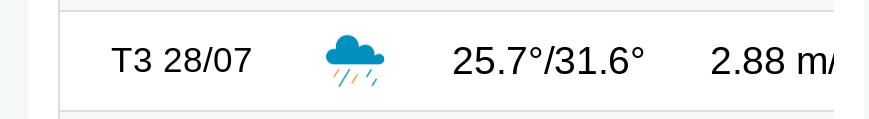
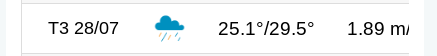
[452,37,646,81] 25.7°/31.6° -> [218,17,315,39] 25.1°/29.5°
[710,37,858,81] 2.88 m/s -> [347,17,421,39] 1.89 m/s

